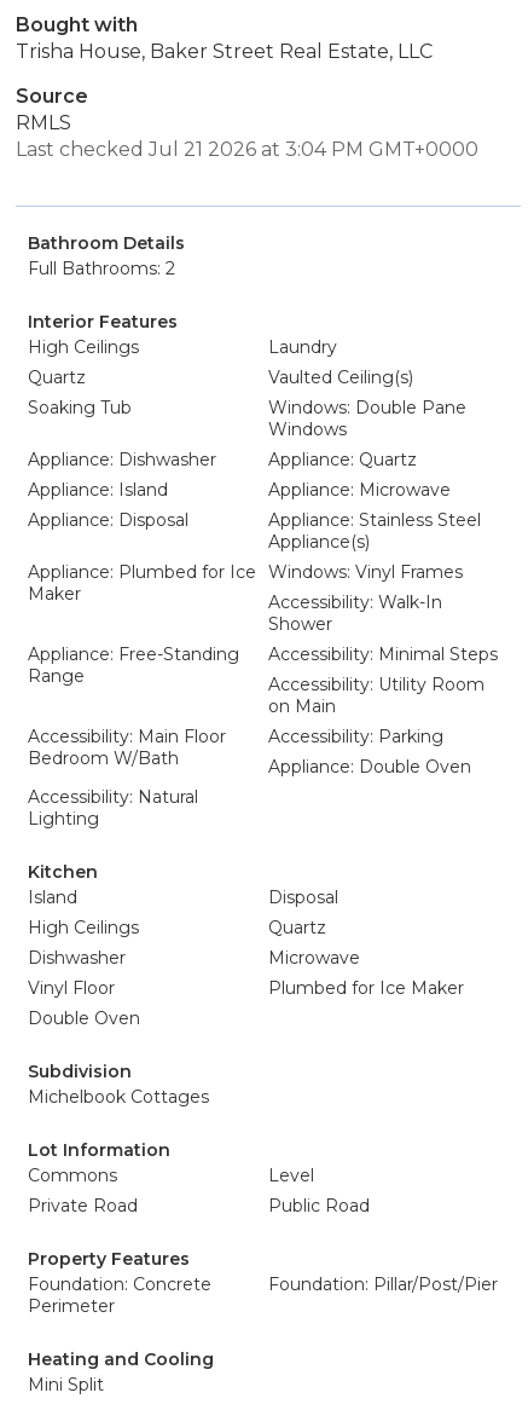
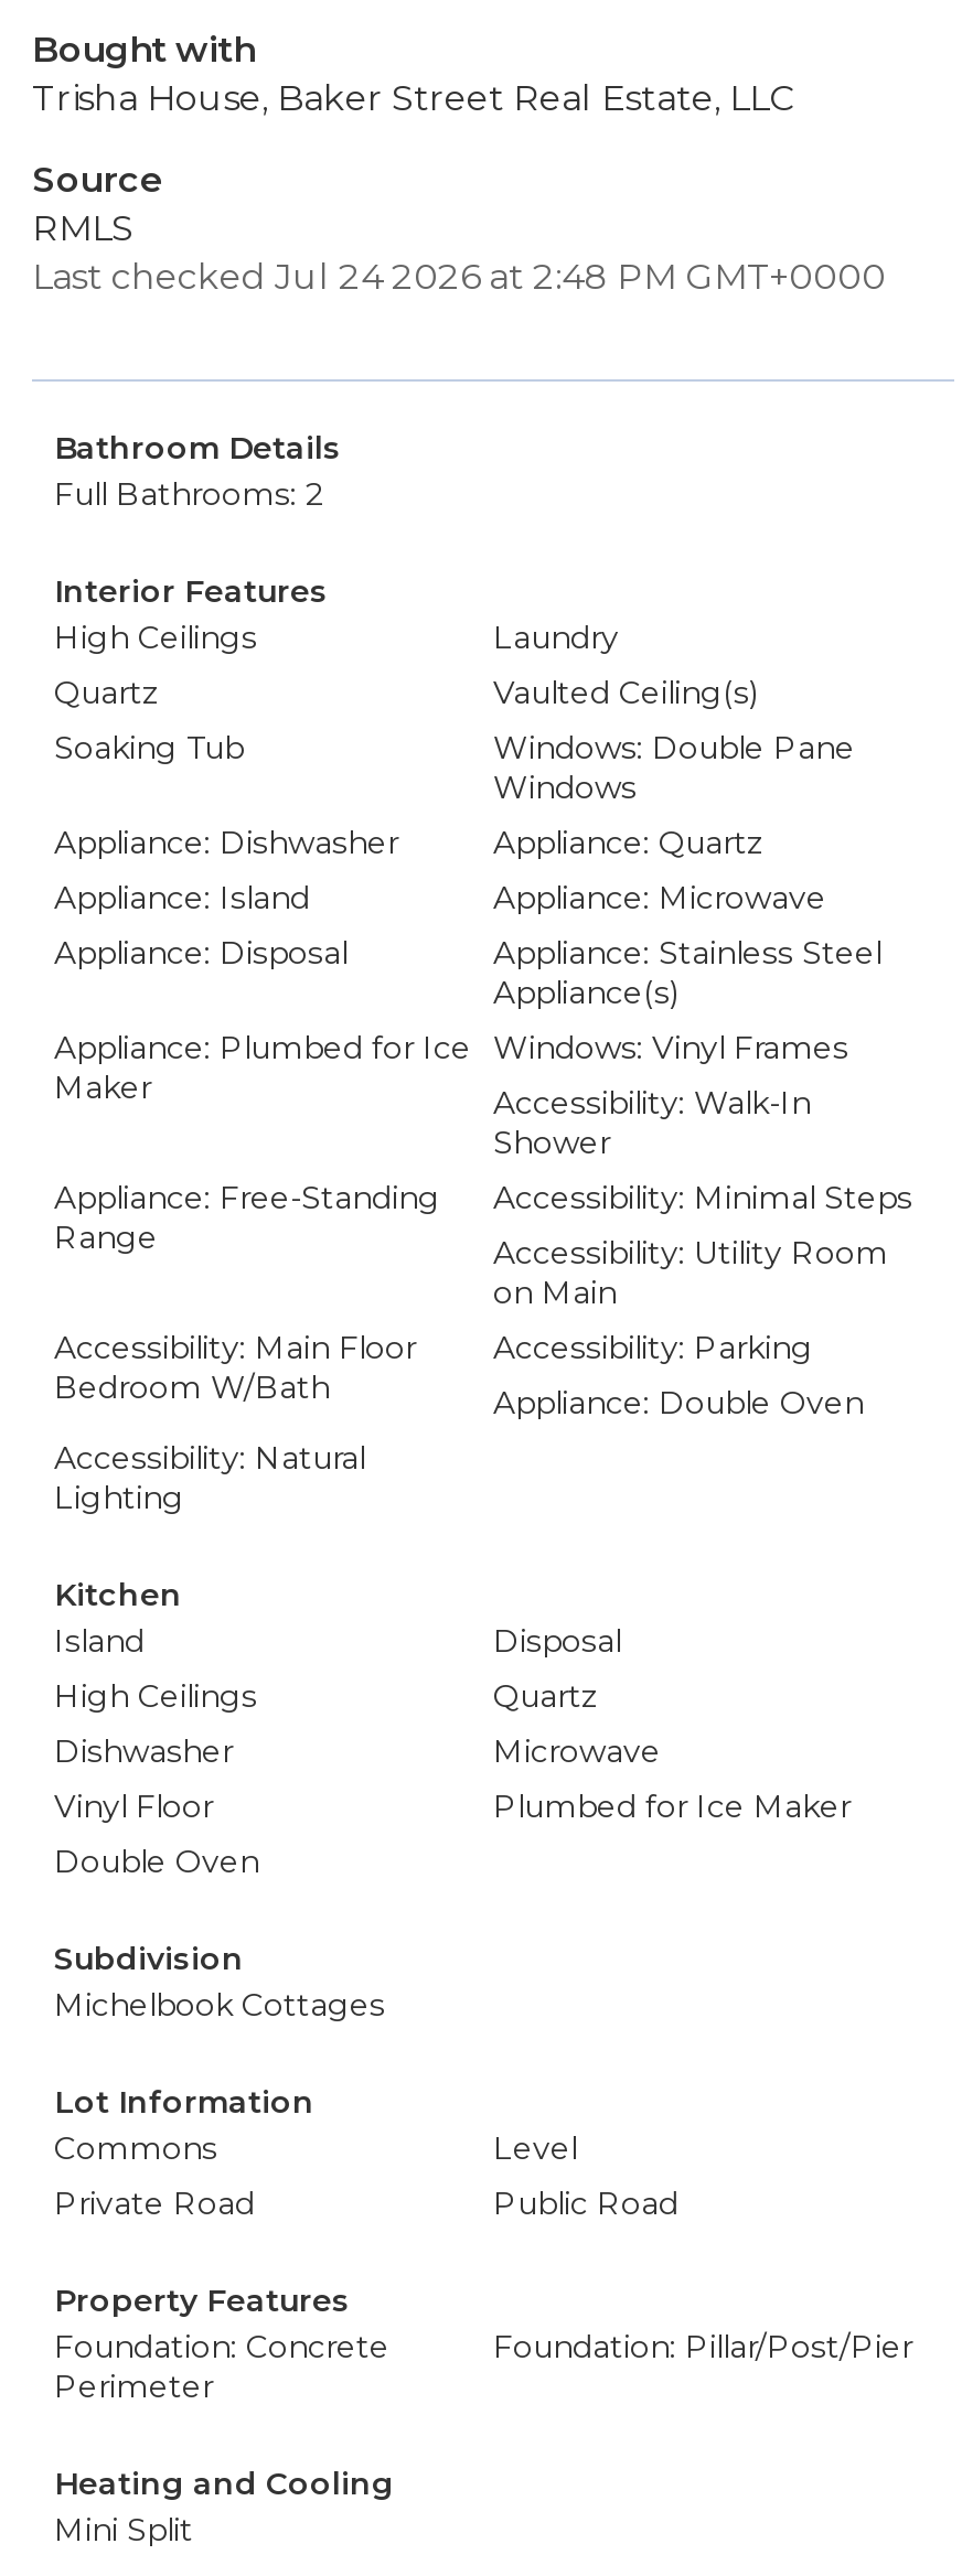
[16,138,478,161] Last checked Jul 21 2026 at 3:04 PM GMT+0000 -> [32,256,886,298] Last checked Jul 24 2026 at 2:48 PM GMT+0000

